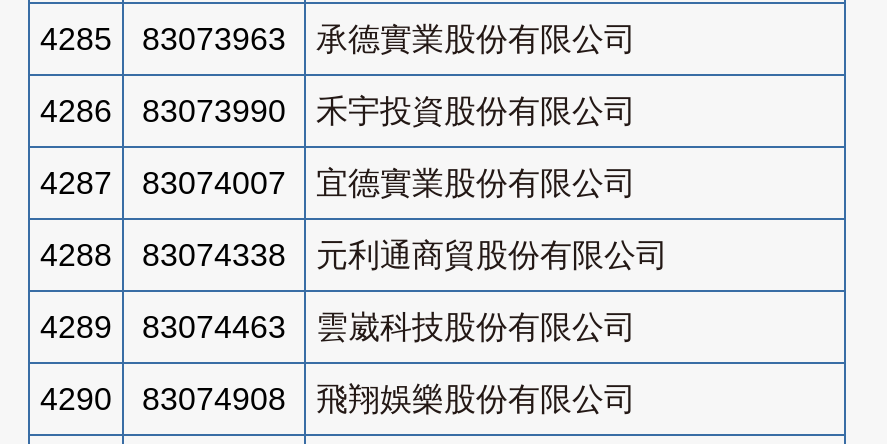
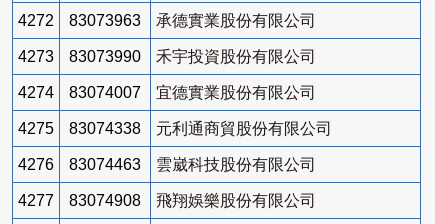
[40,22,636,56] 4285 83073963 承德實業股份有限公司 -> [18,12,316,29] 4272 83073963 承德實業股份有限公司
[40,94,636,128] 4286 83073990 禾宇投資股份有限公司 -> [18,48,316,65] 4273 83073990 禾宇投資股份有限公司
[40,166,636,200] 4287 83074007 宜德實業股份有限公司 -> [18,84,316,101] 4274 83074007 宜德實業股份有限公司
[40,238,668,272] 4288 83074338 元利通商貿股份有限公司 -> [18,120,332,137] 4275 83074338 元利通商貿股份有限公司
[40,310,636,344] 4289 83074463 雲崴科技股份有限公司 -> [18,156,316,173] 4276 83074463 雲崴科技股份有限公司
[40,382,636,416] 4290 83074908 飛翔娛樂股份有限公司 -> [18,192,316,209] 4277 83074908 飛翔娛樂股份有限公司

